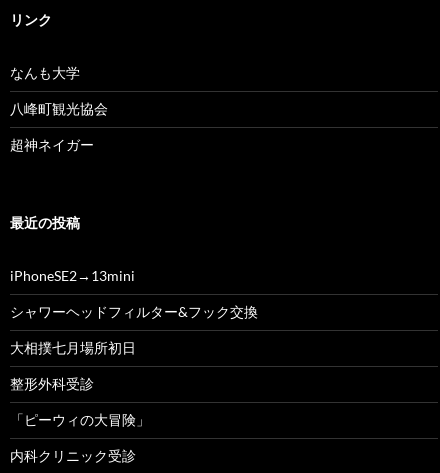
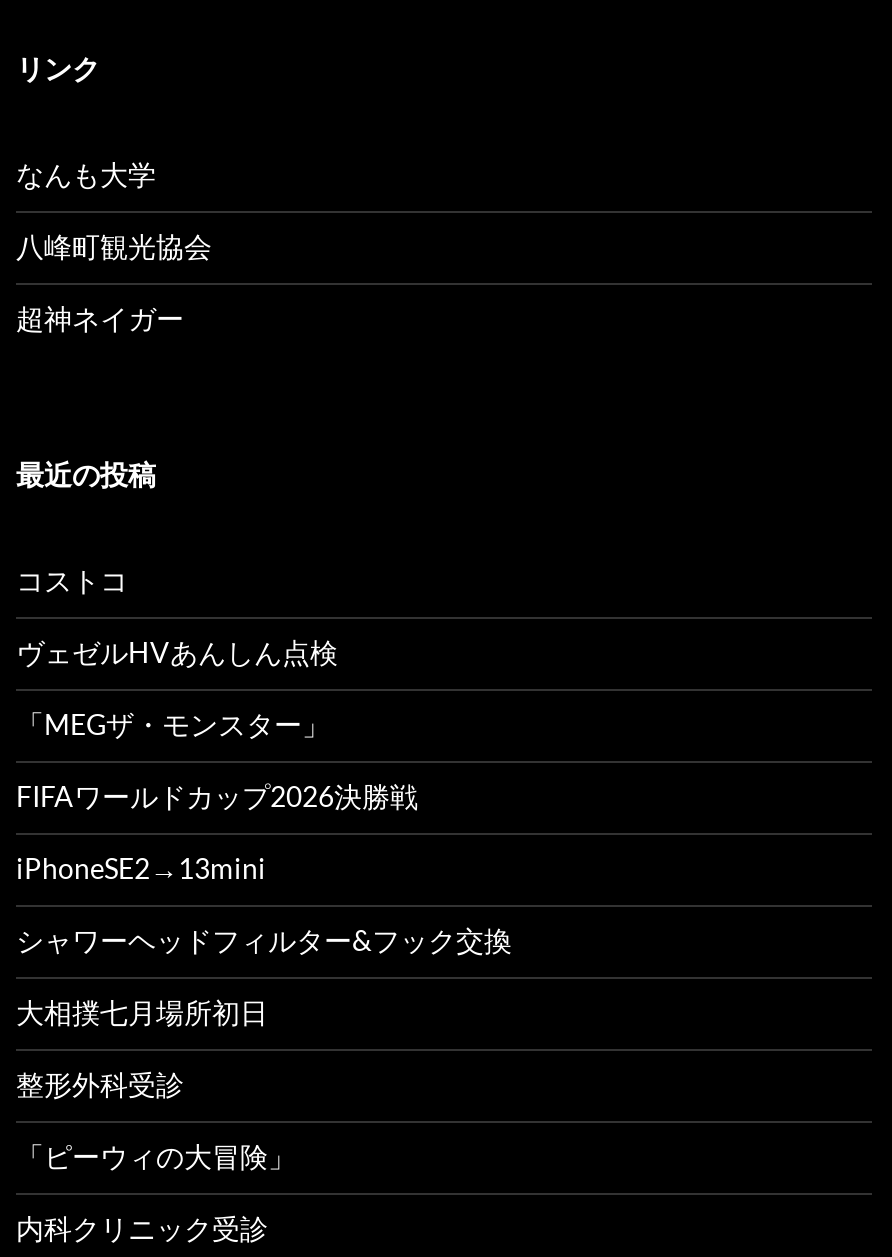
none -> [16,562,418,812] コストコ | ヴェゼルHVあんしん点検 | 「MEGザ・モンスター」 | FIFAワールドカップ2026決勝戦

